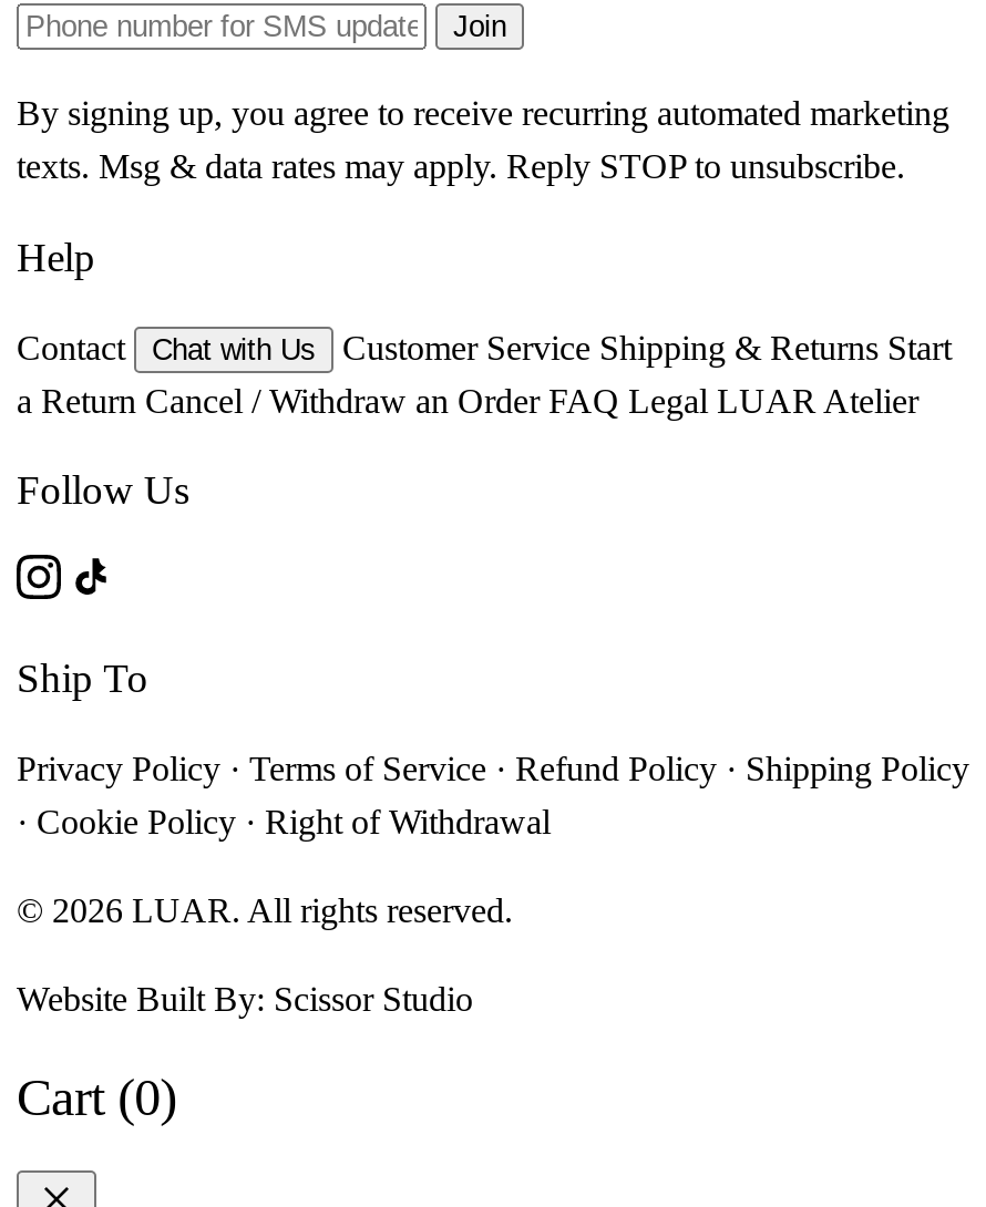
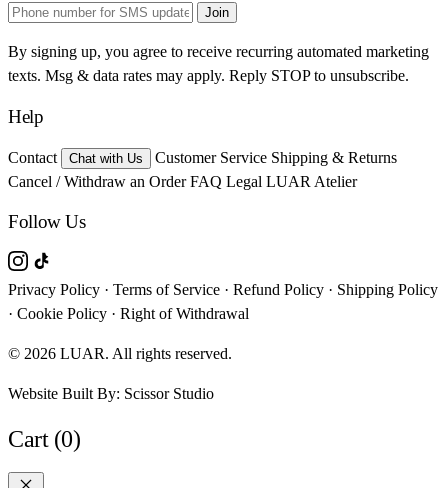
[17,328,952,419] Customer Service Shipping & Returns Start | a Return Cancel / Withdraw an Order FAQ Legal LUAR Atelier -> [8,149,397,190] Customer Service Shipping & Returns | Cancel / Withdraw an Order FAQ Legal LUAR Atelier
[17,654,148,701] Ship To -> none

